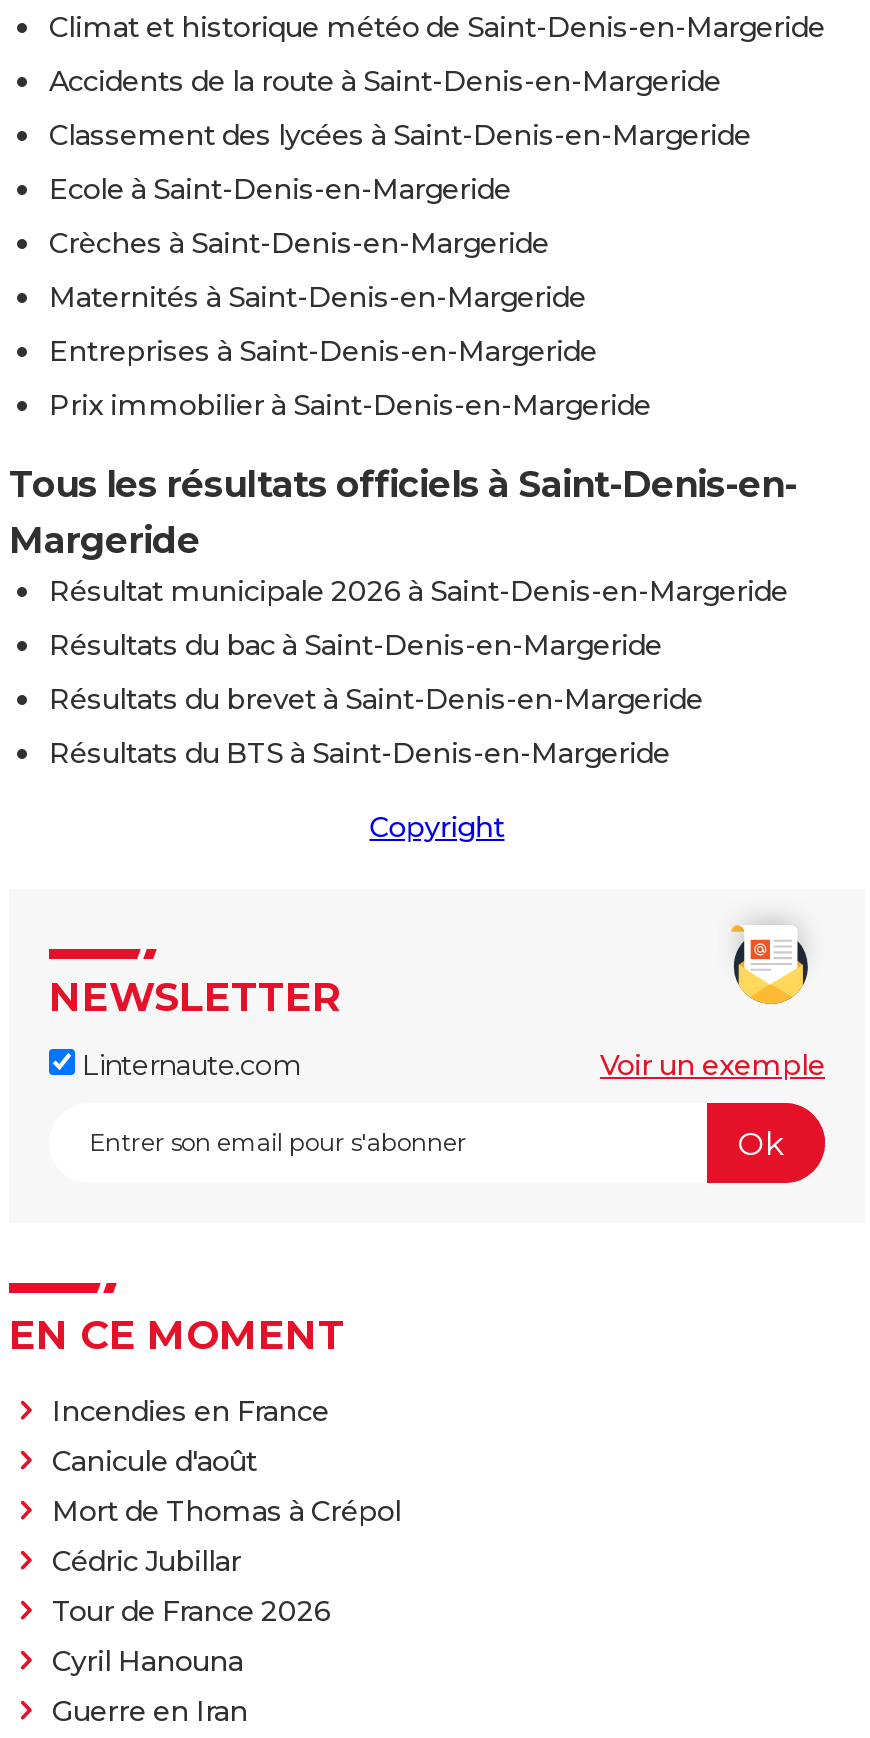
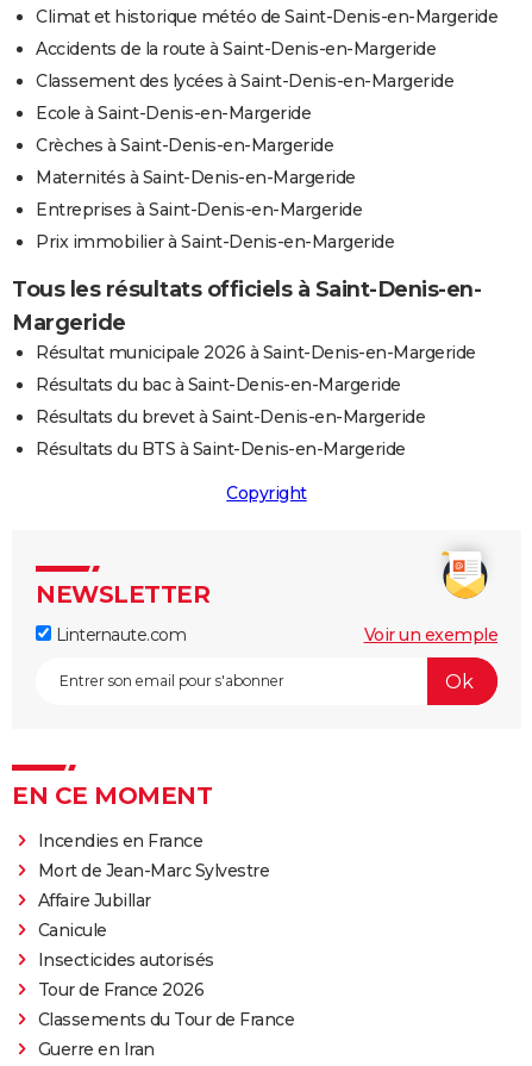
[52,1443,401,1579] Canicule d'août | Mort de Thomas à Crépol | Cédric Jubillar -> [37,860,269,971] Mort de Jean-Marc Sylvestre | Affaire Jubillar | Canicule | Insecticides autorisés
[52,1643,243,1679] Cyril Hanouna -> [37,1009,294,1031] Classements du Tour de France

